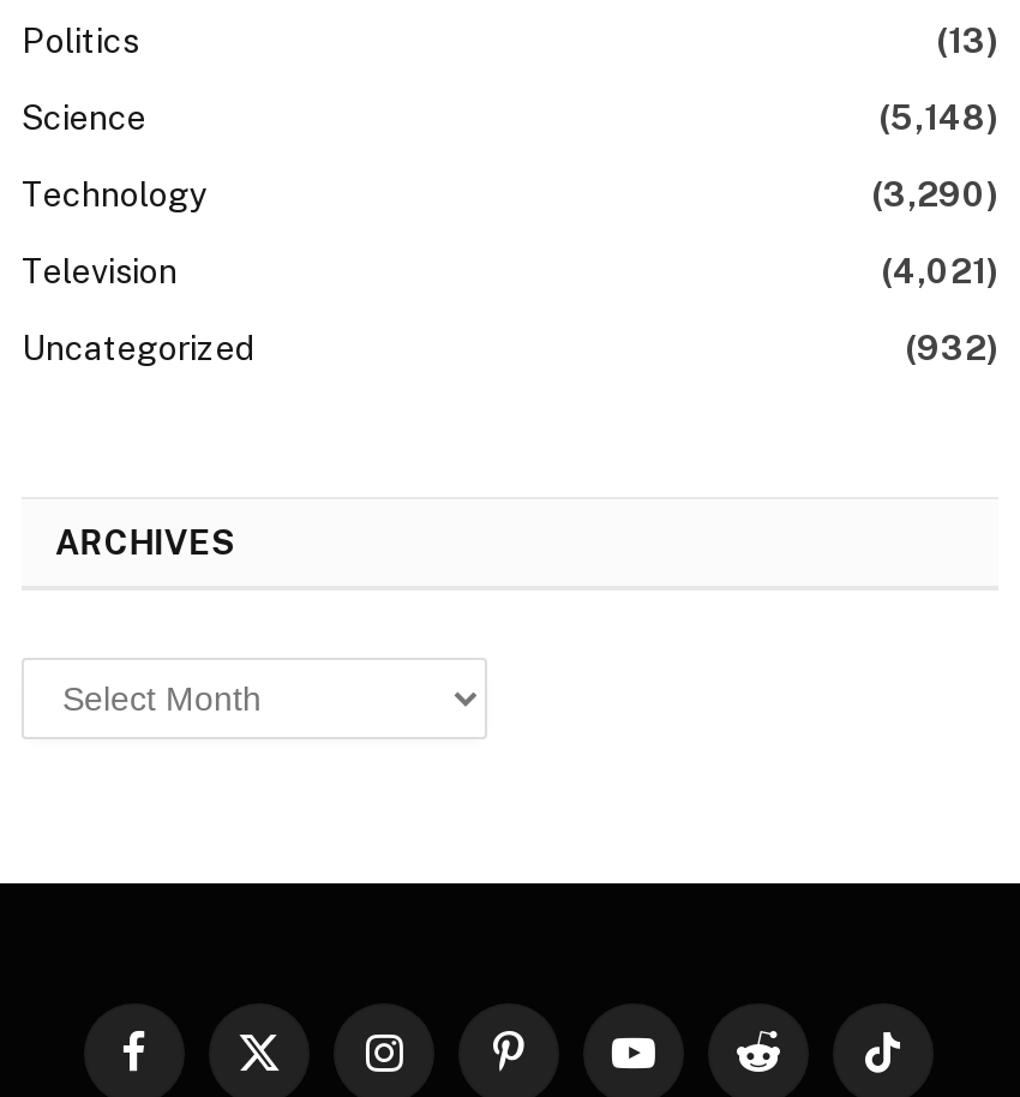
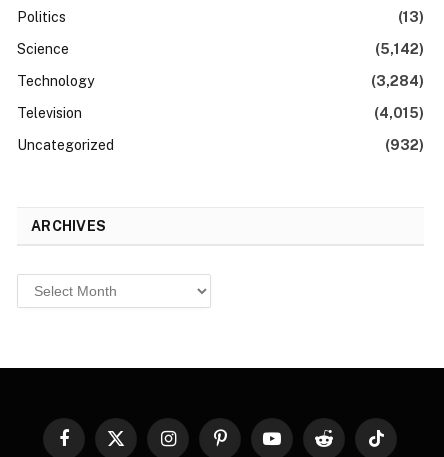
[878,99,998,138] (5,148) -> [375,41,424,57] (5,142)
[871,176,998,214] (3,290) -> [371,73,424,89] (3,284)
[881,253,998,291] (4,021) -> [374,105,424,121] (4,015)

